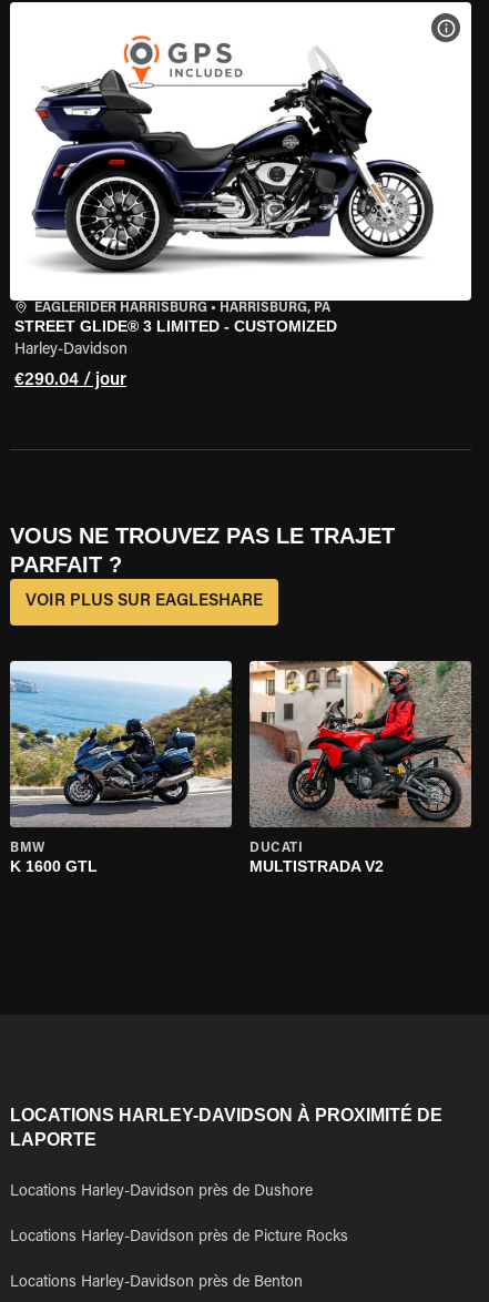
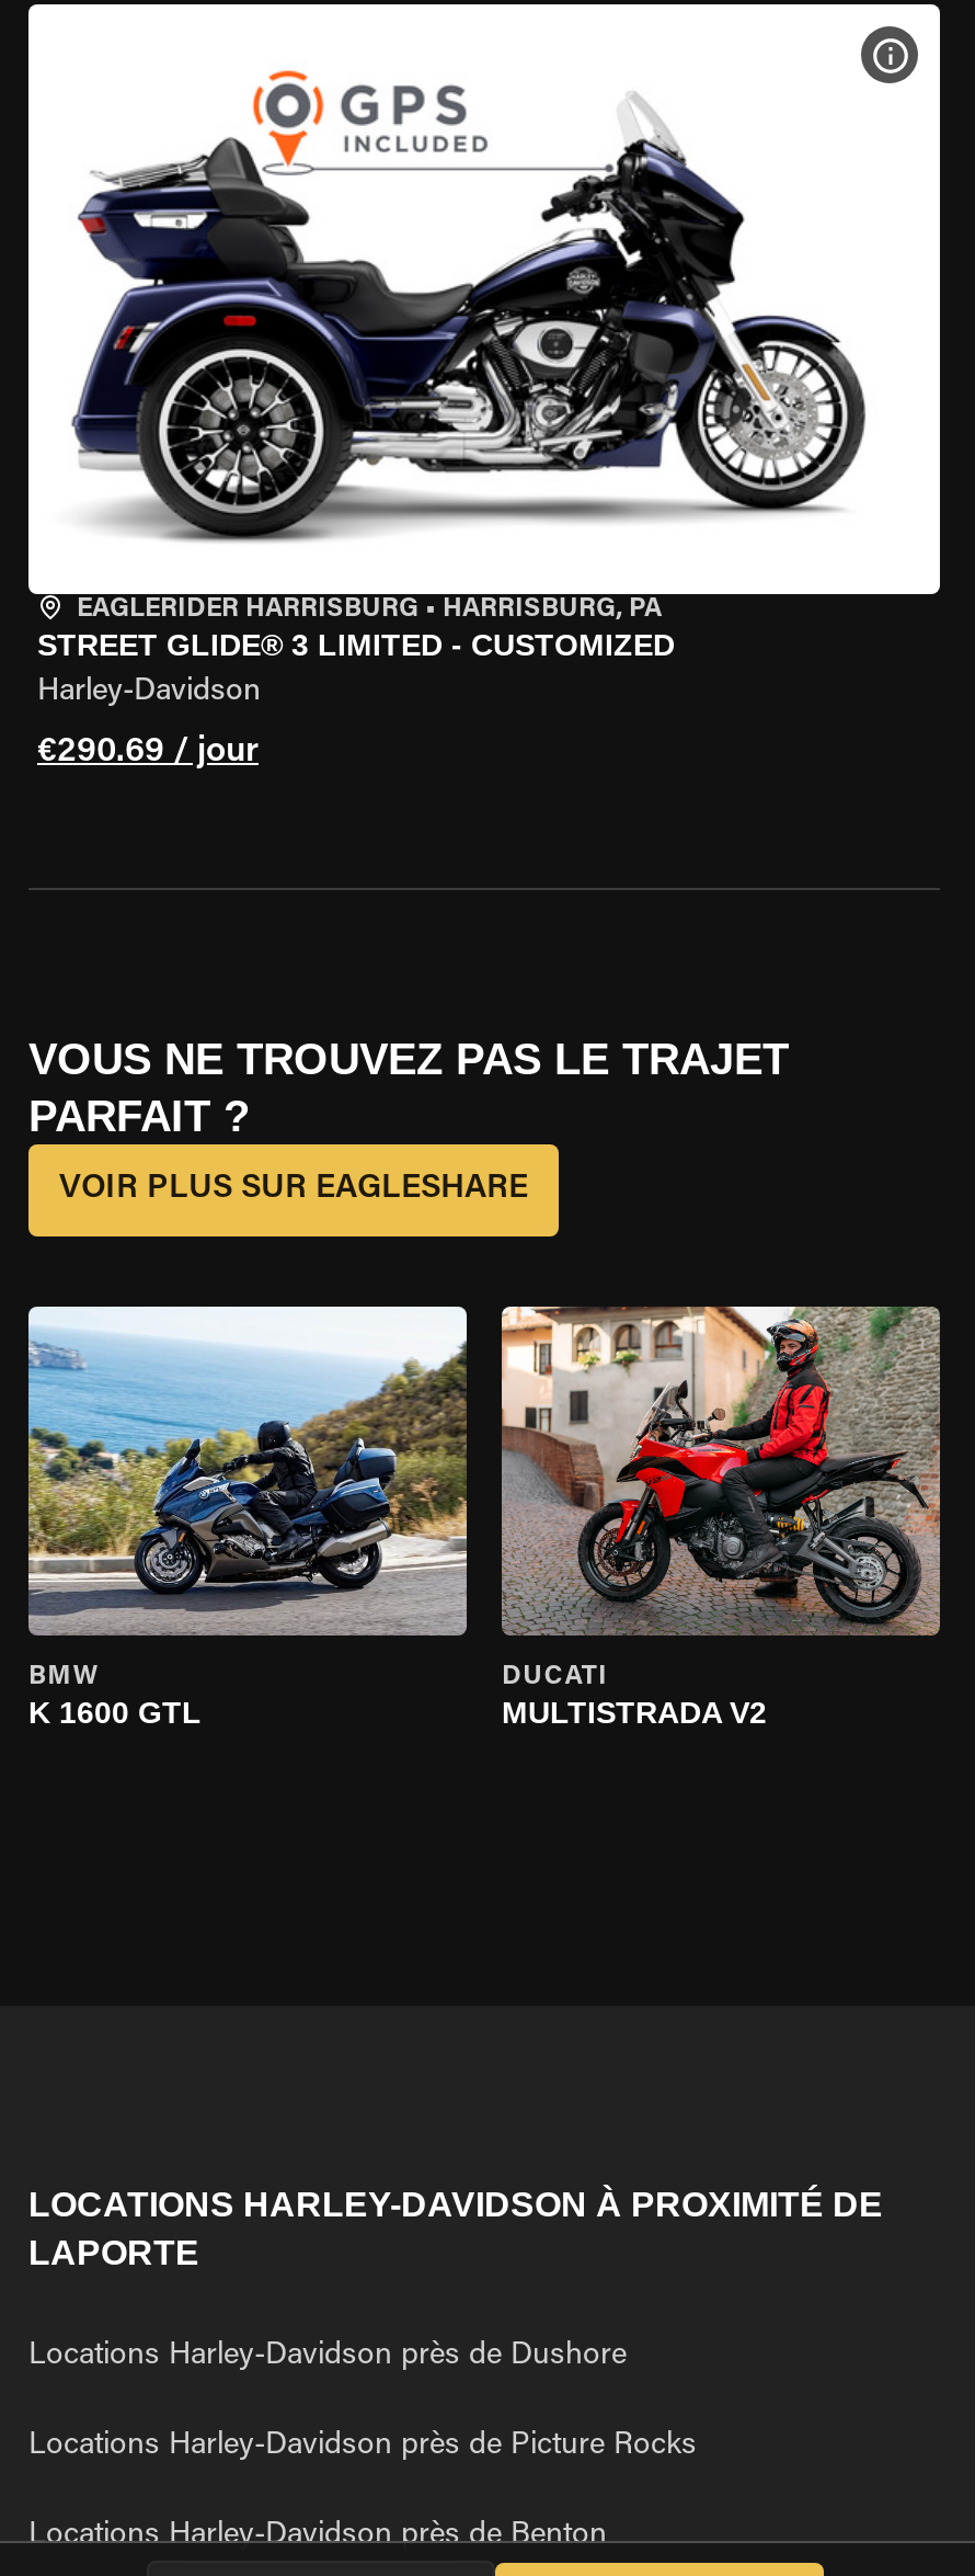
[14,372,126,389] €290.04 / jour -> [37,734,259,770] €290.69 / jour

